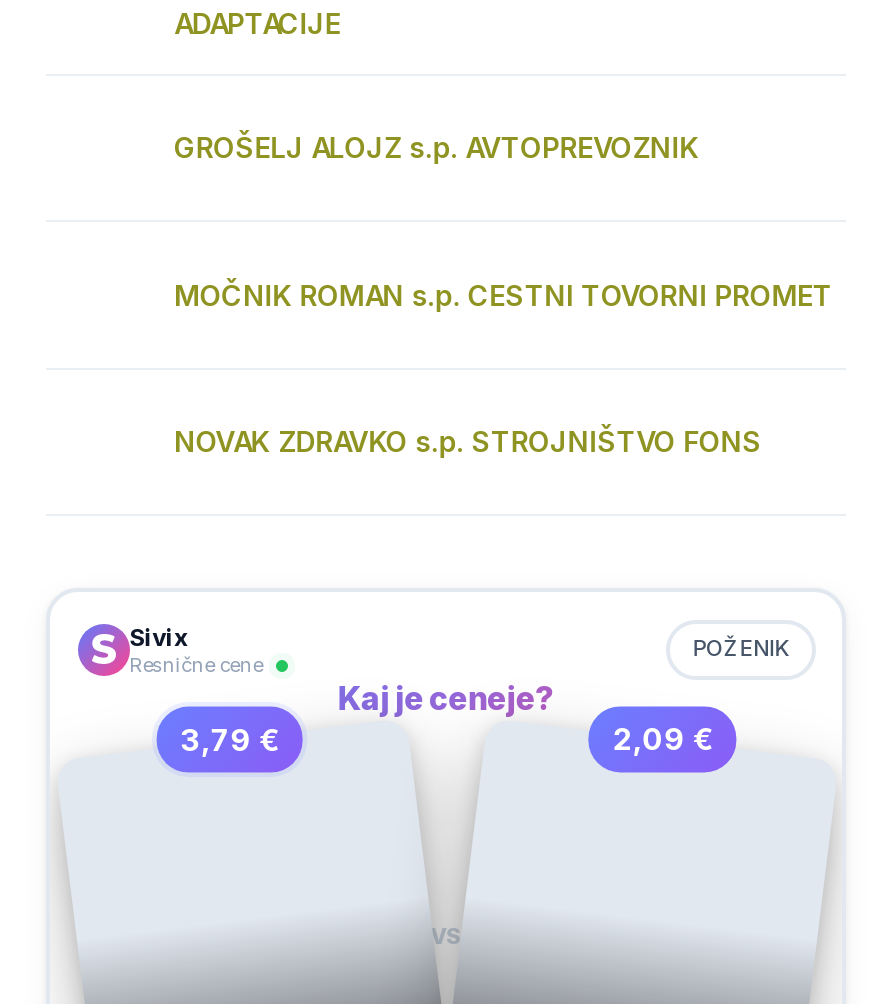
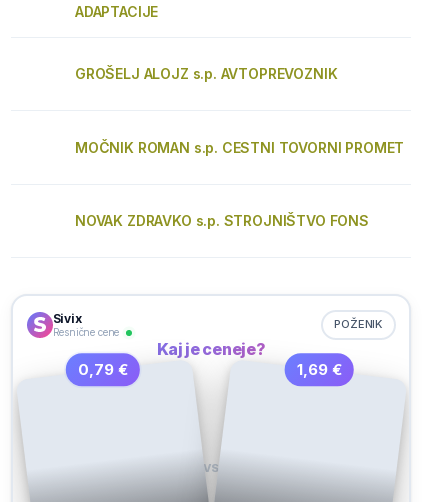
[180,719,278,757] 3,79 € -> [78,360,128,379] 0,79 €
[613,719,713,757] 2,09 € -> [297,360,342,379] 1,69 €

